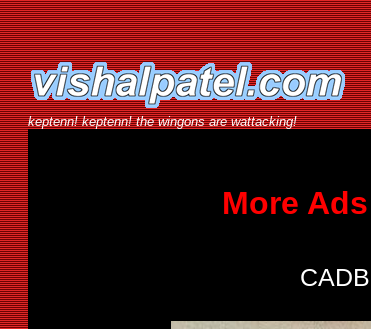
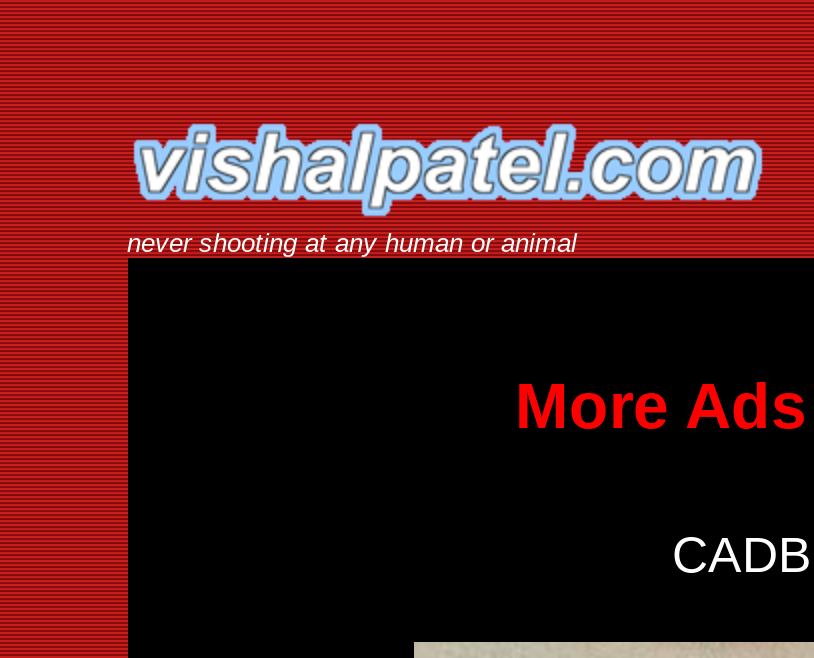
[27,114,296,129] keptenn! keptenn! the wingons are wattacking! -> [127,228,577,258] never shooting at any human or animal

